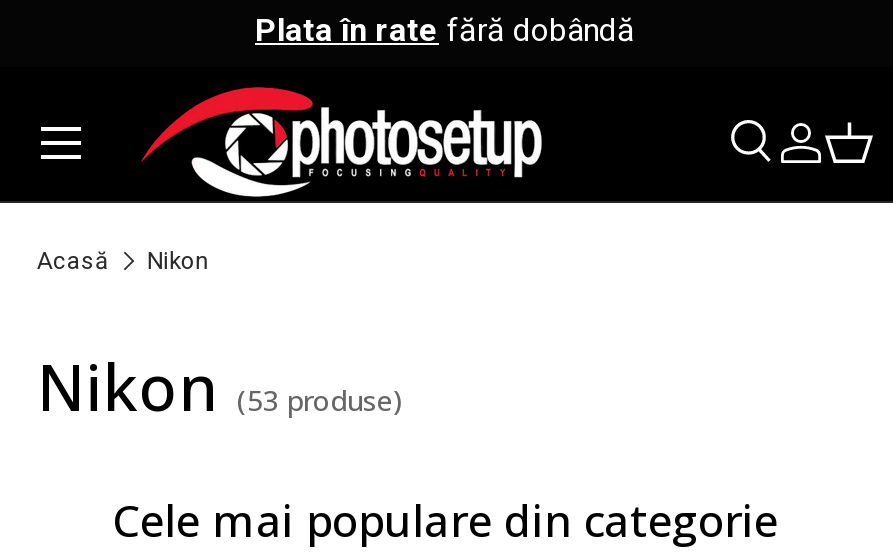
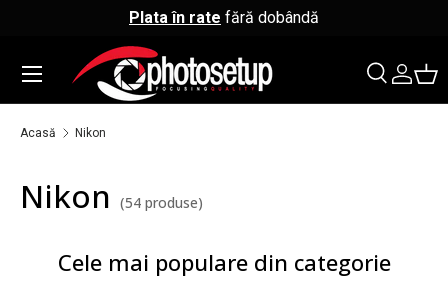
[37,342,403,428] Nikon (53 produse) -> [20,174,203,217] Nikon (54 produse)

